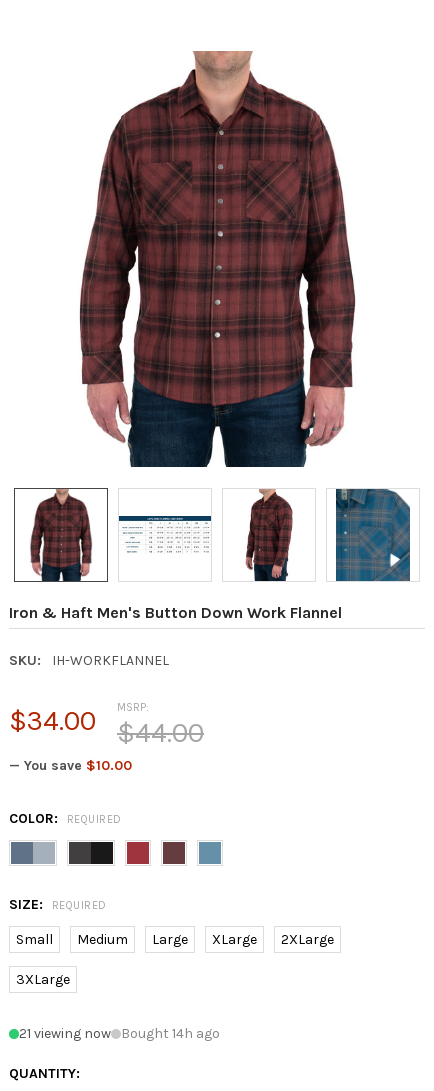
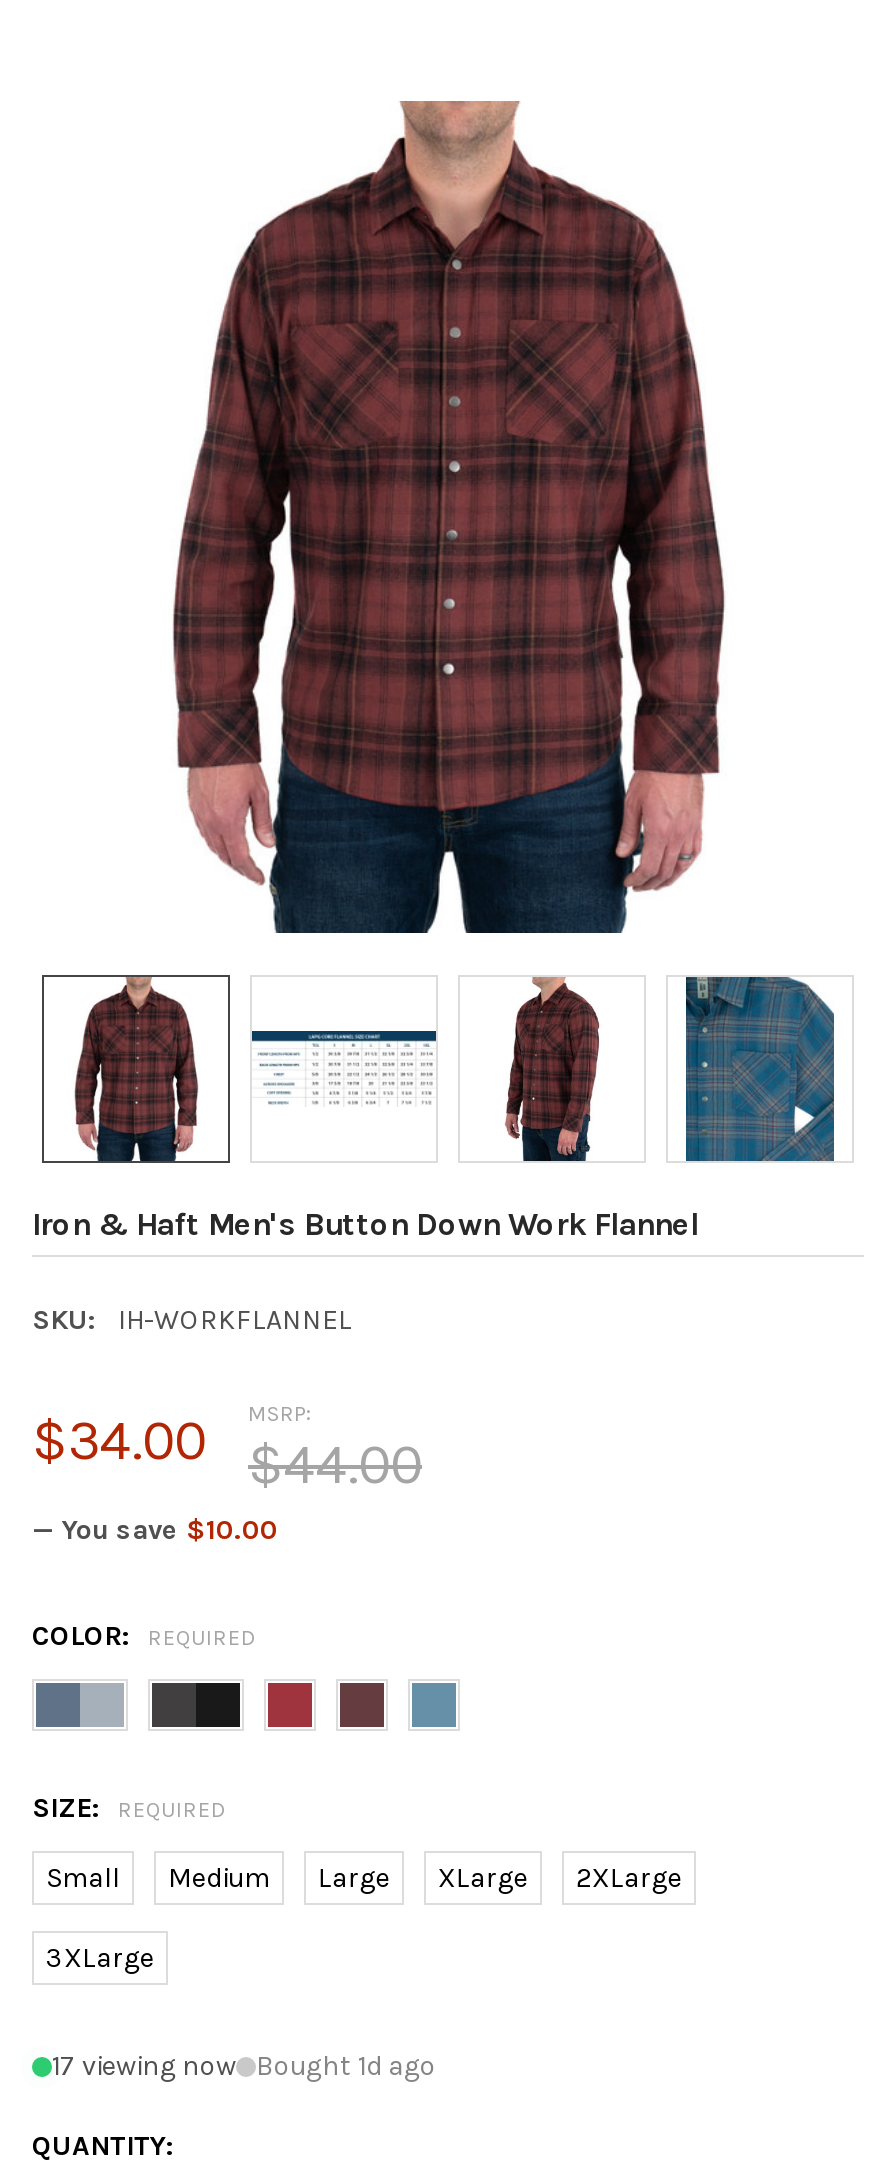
[19,1025,220,1042] 21 viewing now Bought 14h ago -> [52,2049,436,2083] 17 viewing now Bought 1d ago

